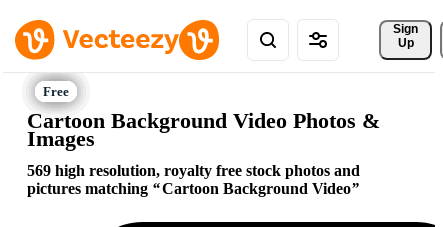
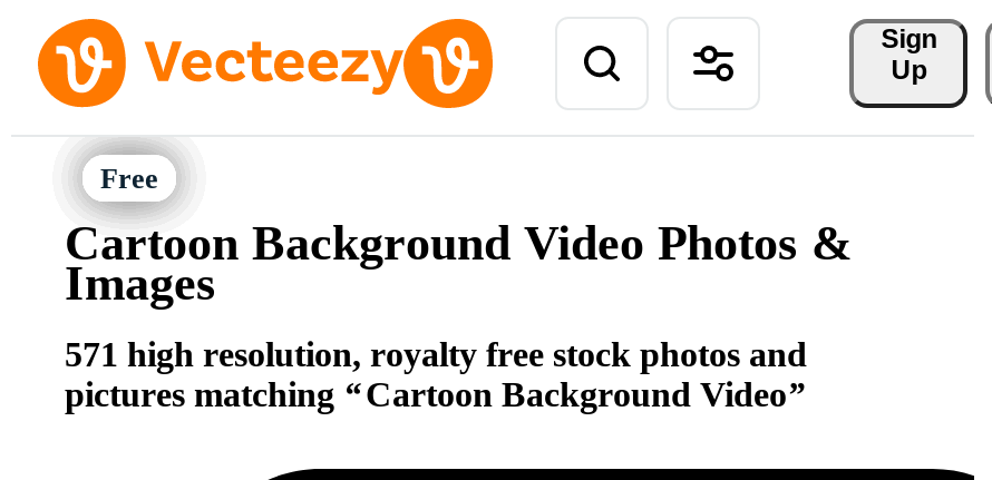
[27,162,360,179] 569 high resolution, royalty free stock photos and -> [65,336,807,374] 571 high resolution, royalty free stock photos and

